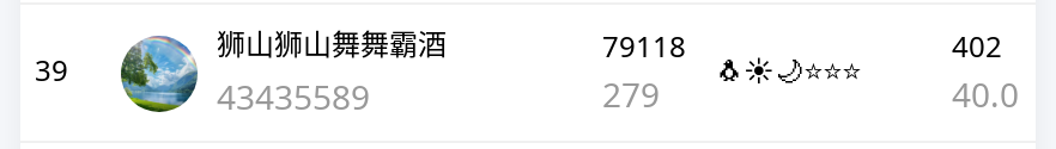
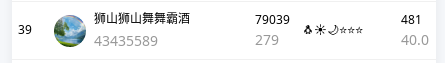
[602,26,686,67] 79118 -> [255,11,290,28] 79039
[952,26,1002,67] 402 -> [401,11,422,28] 481

